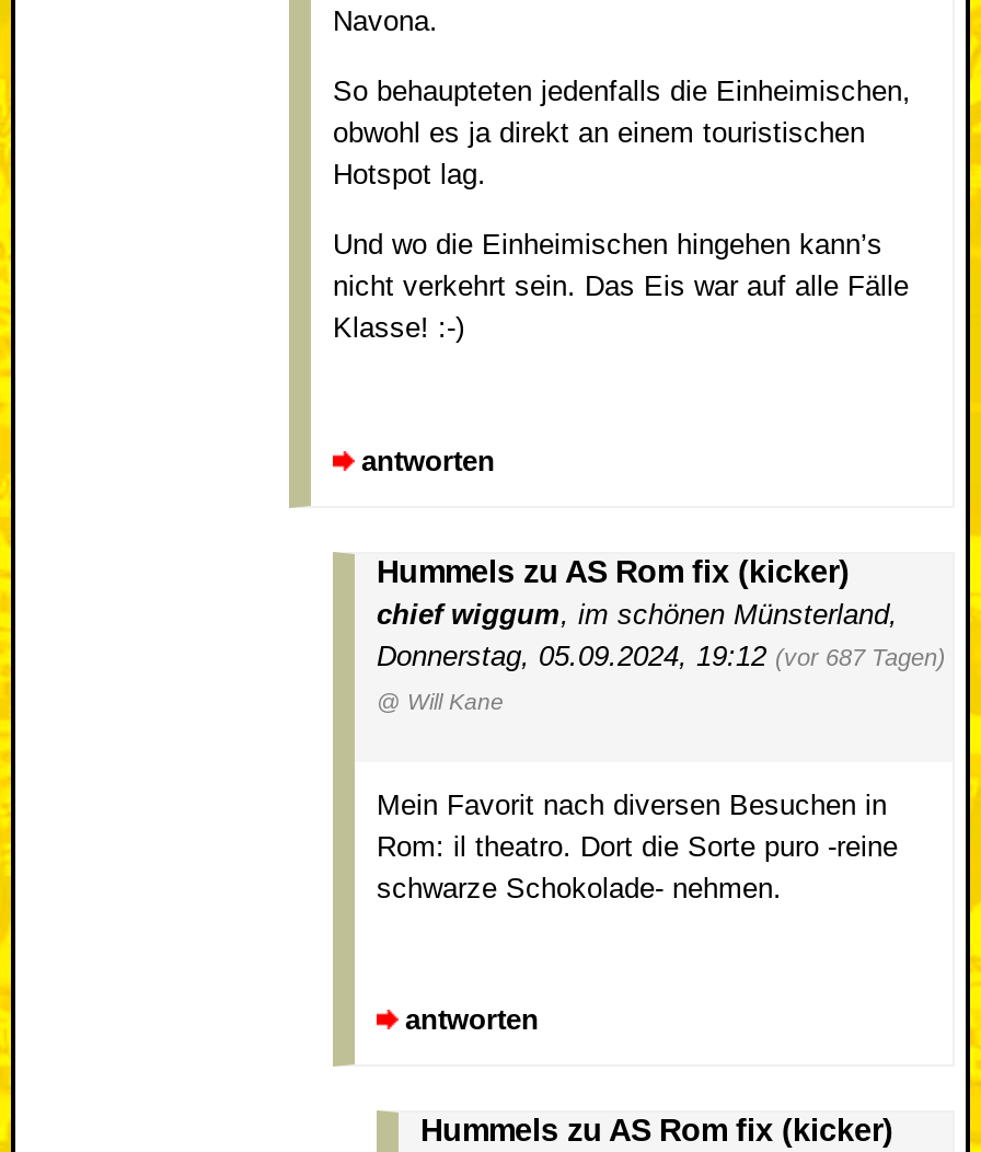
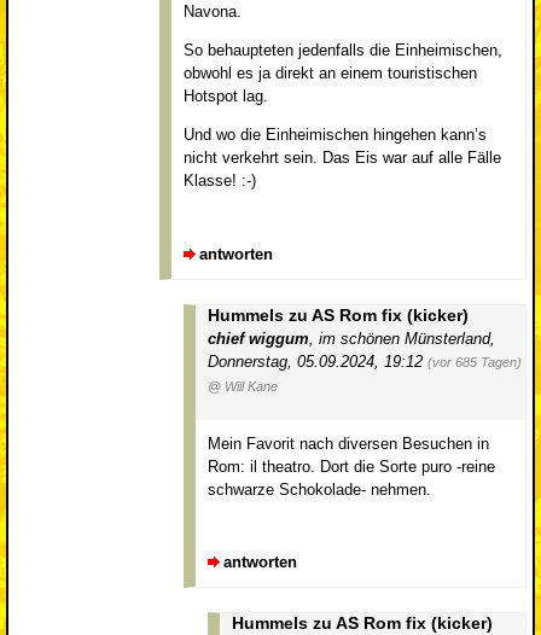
[377,638,946,671] Donnerstag, 05.09.2024, 19:12 (vor 687 Tagen) -> [208,352,522,370] Donnerstag, 05.09.2024, 19:12 (vor 685 Tagen)

